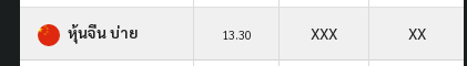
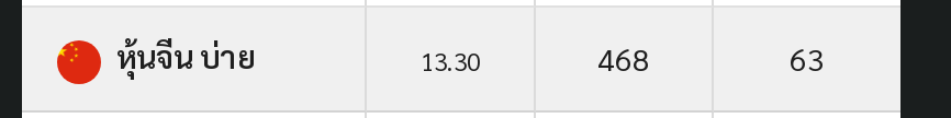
[311,23,425,43] XXX | XX -> [597,38,825,77] 468 | 63

